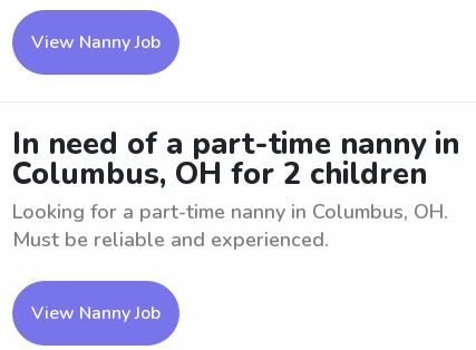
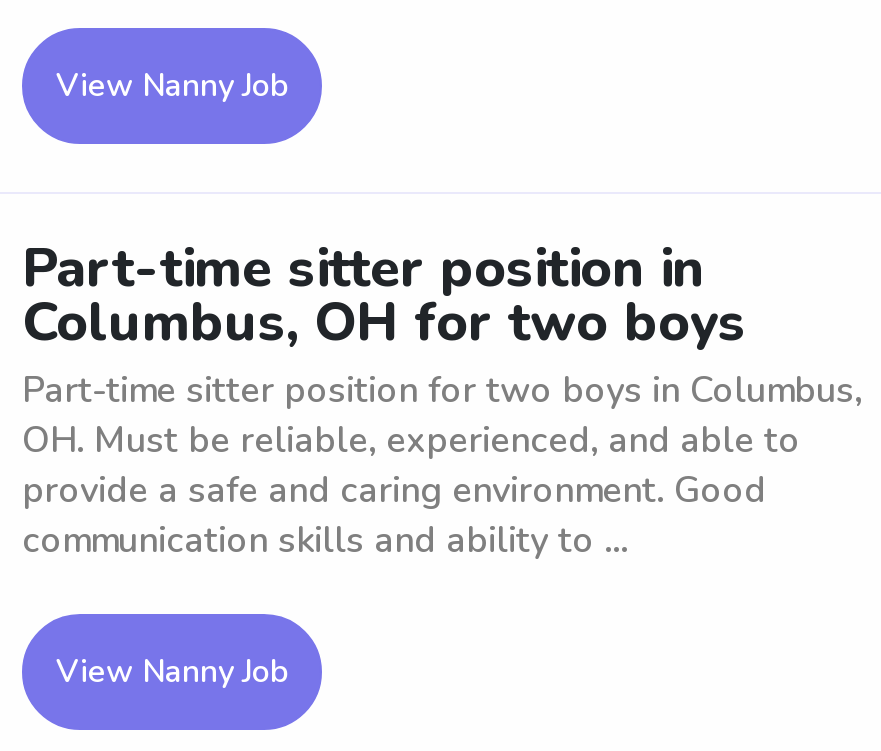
[12,124,459,253] In need of a part-time nanny in | Columbus, OH for 2 children | Looking for a part-time nanny in Columbus, OH. | Must be reliable and experienced. -> [22,232,862,564] Part-time sitter position in | Columbus, OH for two boys | Part-time sitter position for two boys in Columbus, | OH. Must be reliable, experienced, and able to | provide a safe and caring environment. Good | communication skills and ability to ...

